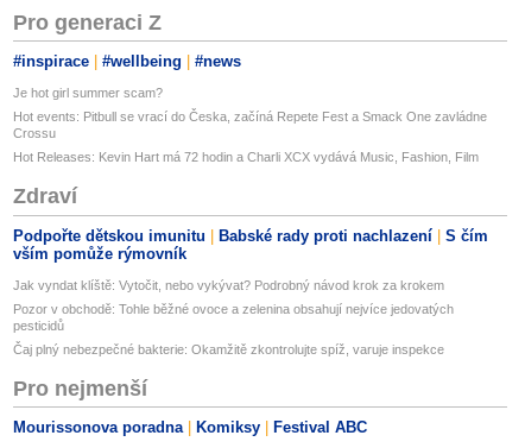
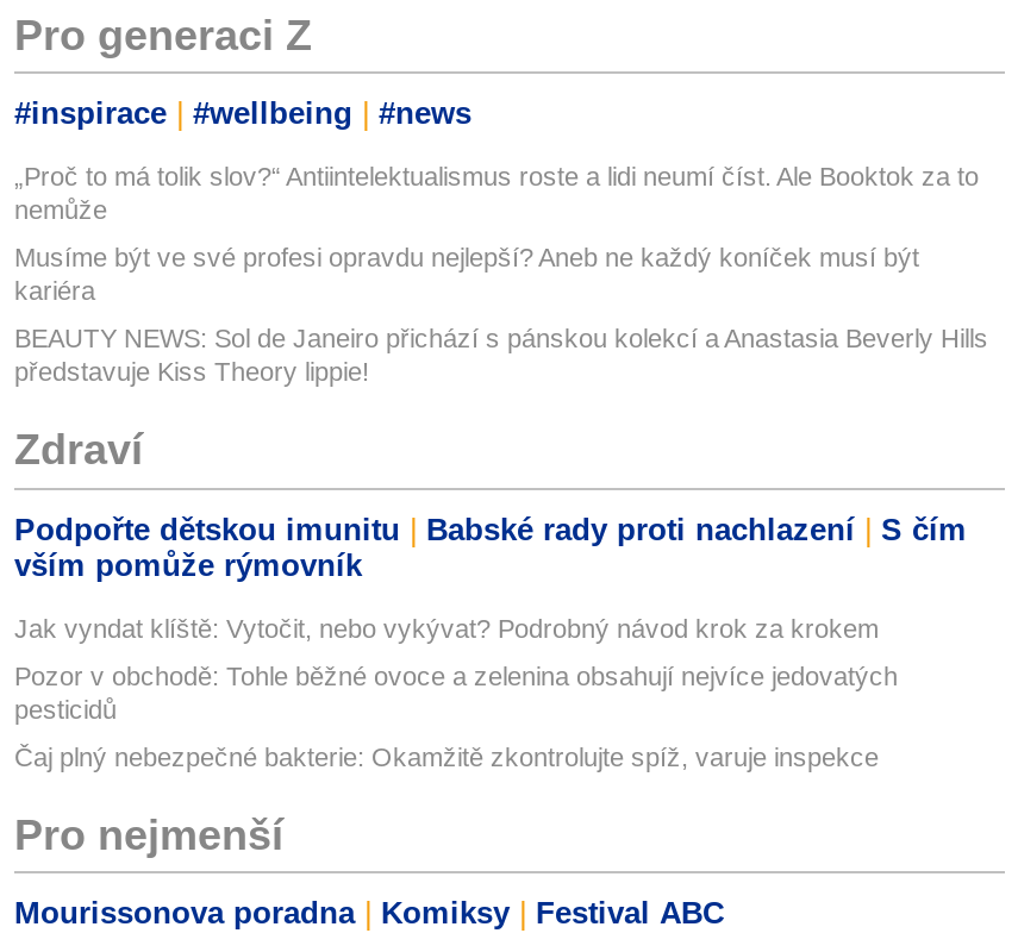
[13,86,163,100] Je hot girl summer scam? -> [14,163,979,225] „Proč to má tolik slov?“ Antiintelektualismus roste a lidi neumí číst. Ale Booktok za to | nemůže
[13,110,487,141] Hot events: Pitbull se vrací do Česka, začíná Repete Fest a Smack One zavládne | Crossu -> [14,244,919,306] Musíme být ve své profesi opravdu nejlepší? Aneb ne každý koníček musí být | kariéra
[13,150,479,164] Hot Releases: Kevin Hart má 72 hodin a Charli XCX vydává Music, Fashion, Film -> [14,325,988,387] BEAUTY NEWS: Sol de Janeiro přichází s pánskou kolekcí a Anastasia Beverly Hills | představuje Kiss Theory lippie!

